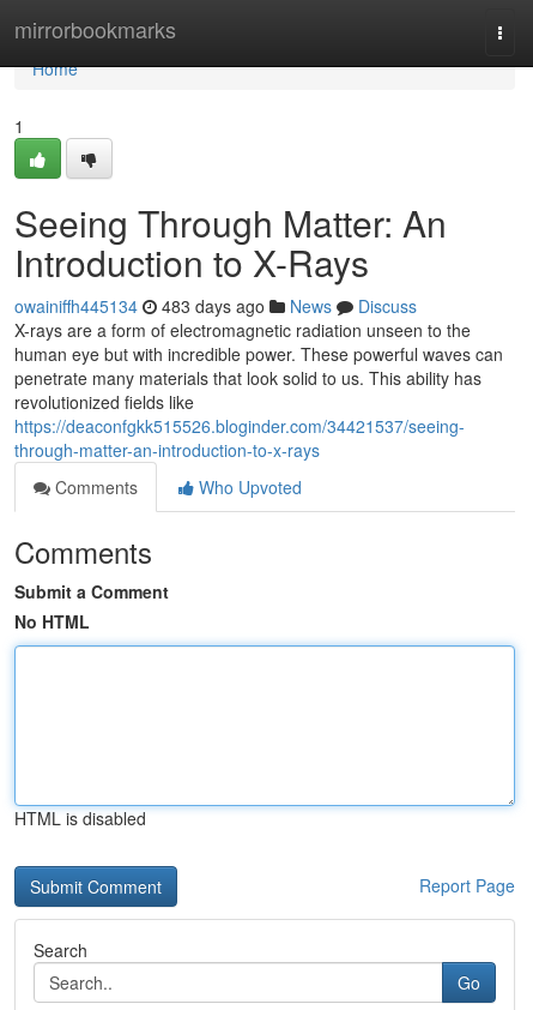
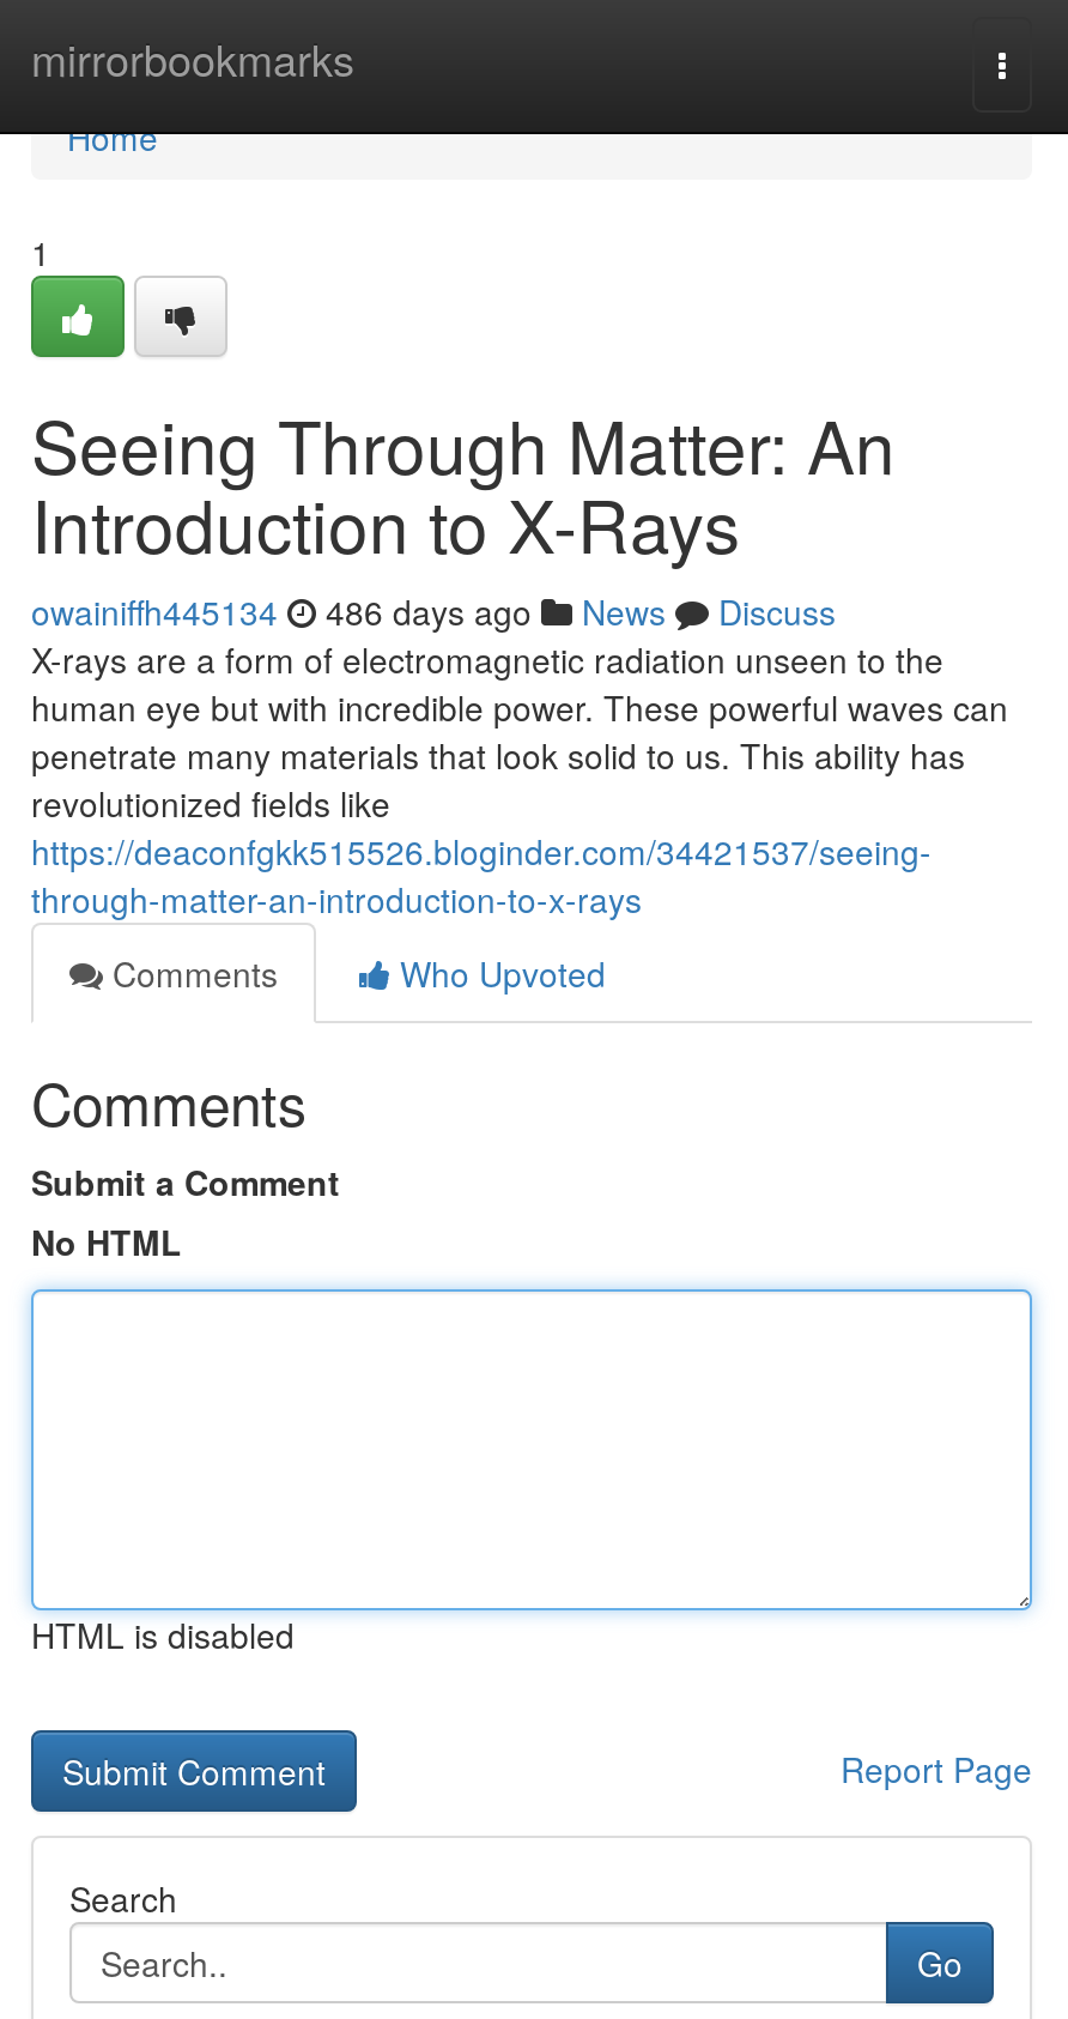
[14,294,417,318] owainiffh445134 483 days ago News Discuss -> [31,587,836,635] owainiffh445134 486 days ago News Discuss

